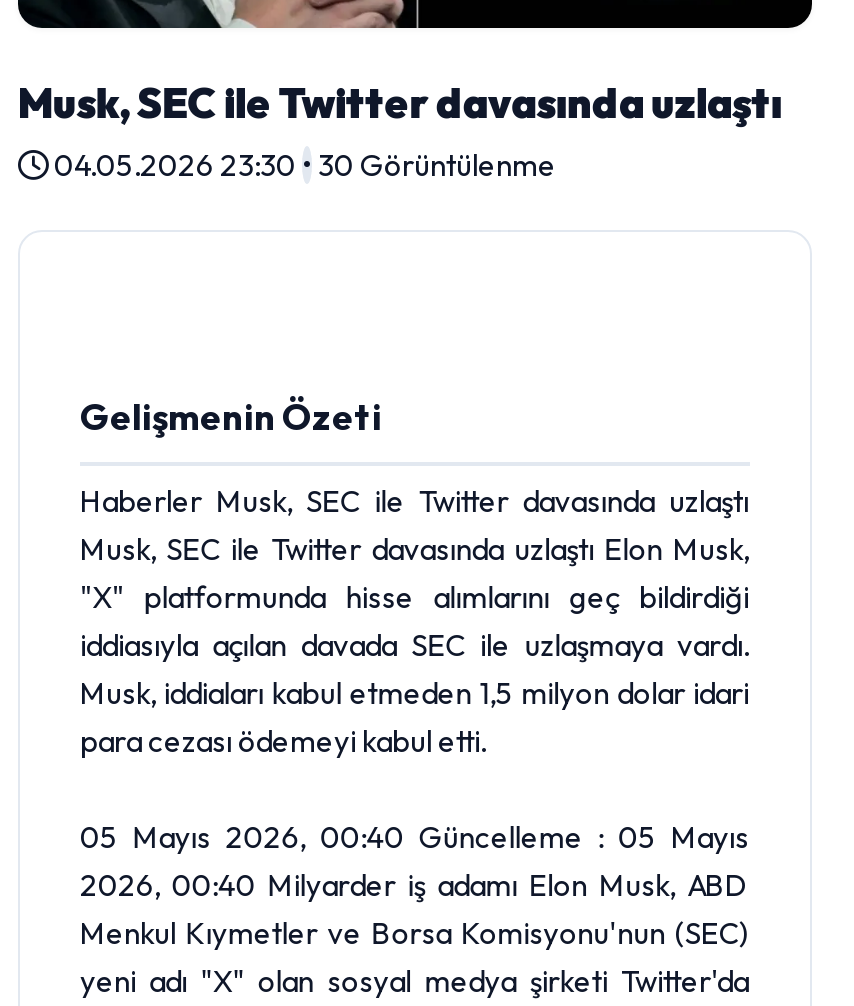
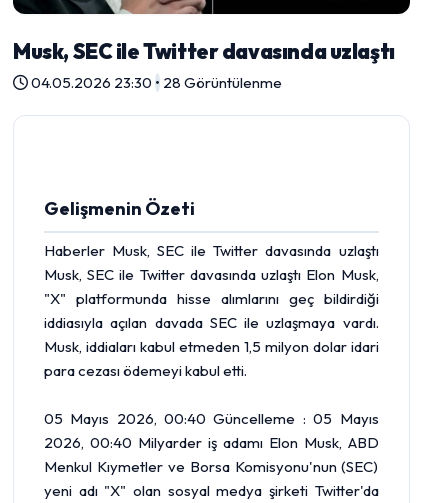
[48,146,556,184] 04.05.2026 23:30 • 30 Görüntülenme -> [28,73,282,92] 04.05.2026 23:30 • 28 Görüntülenme

